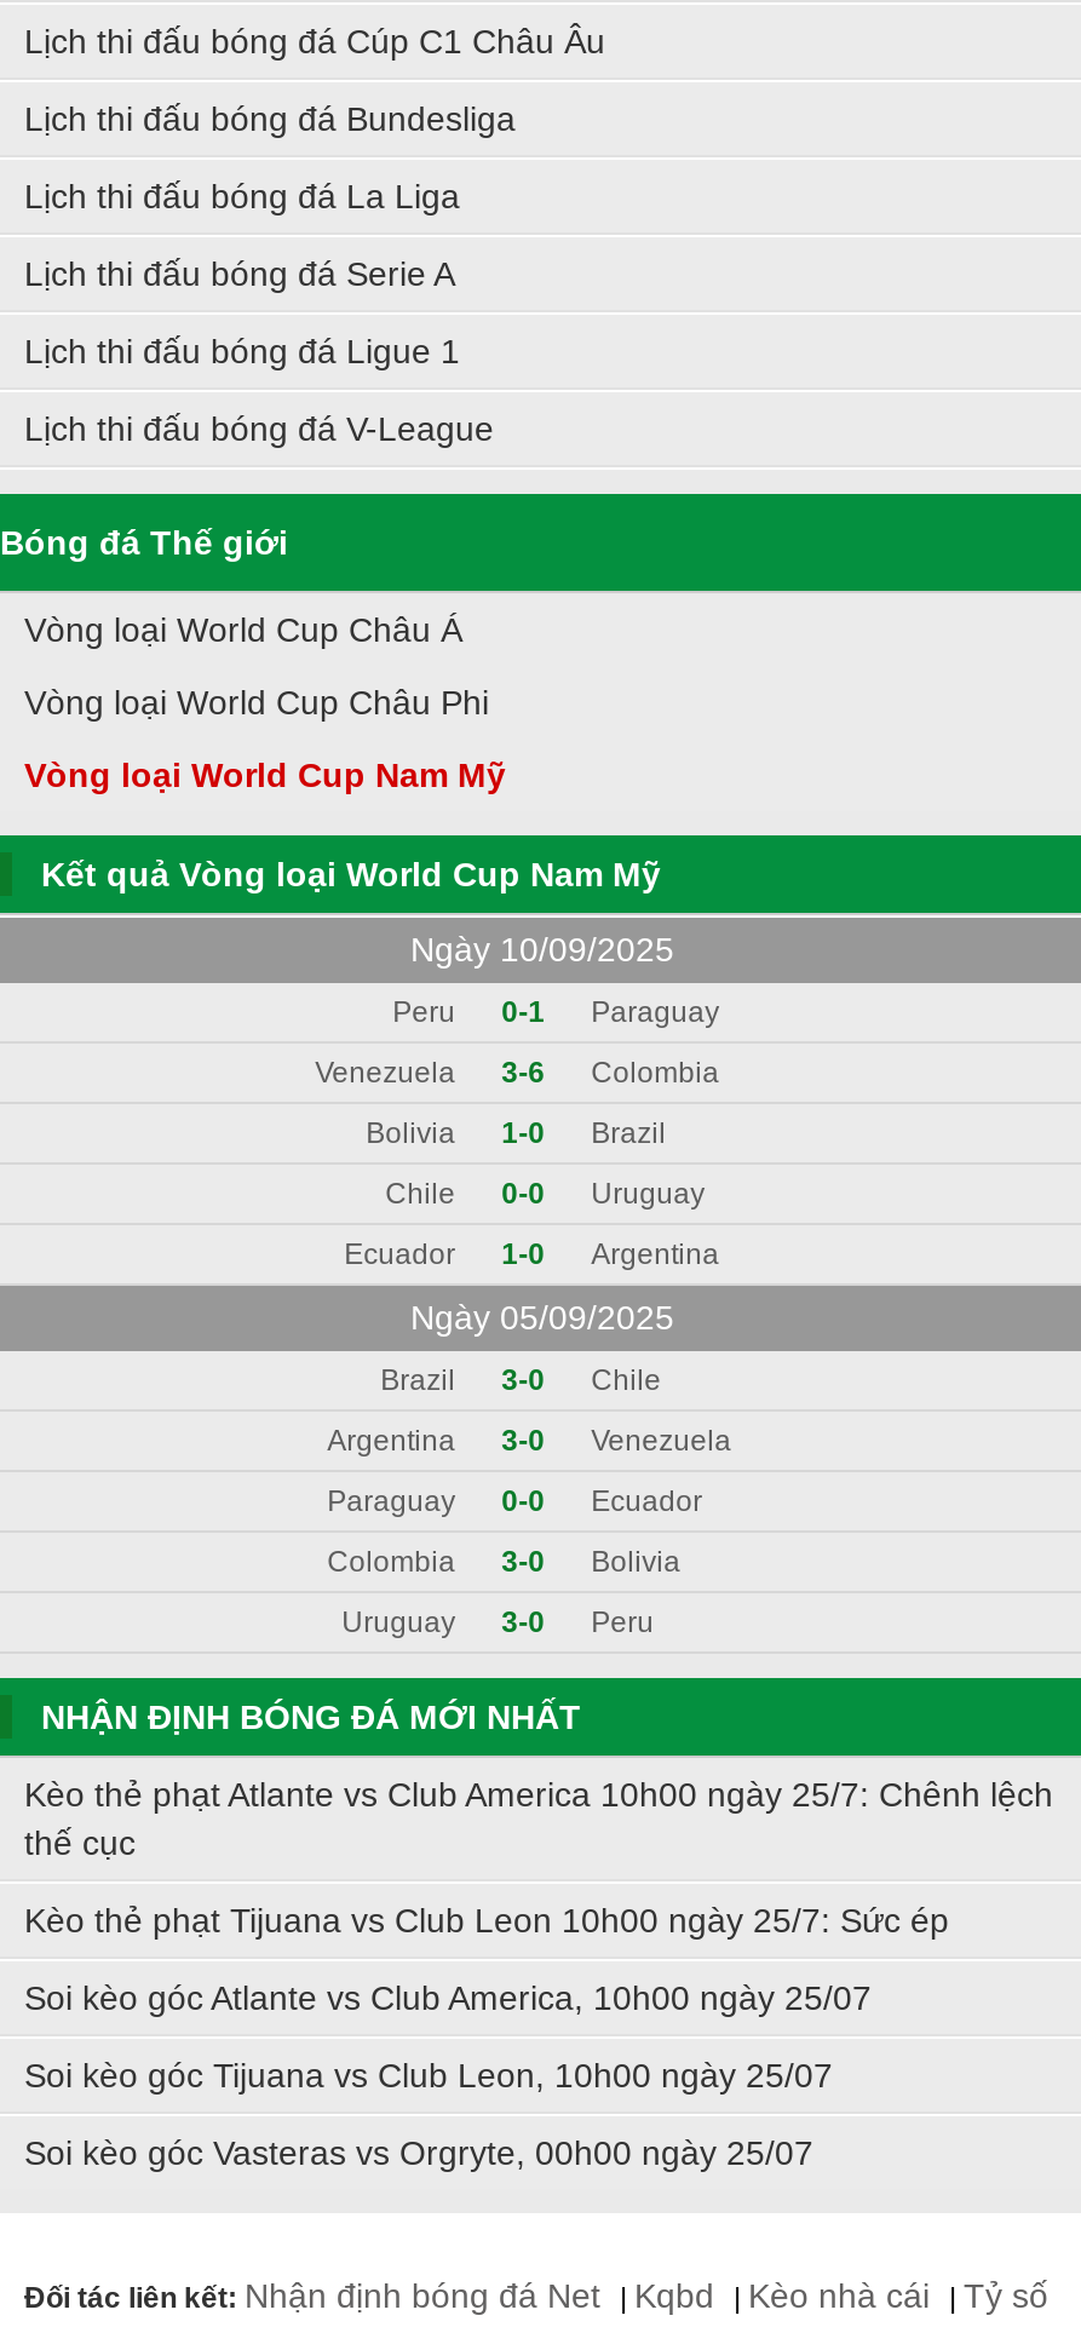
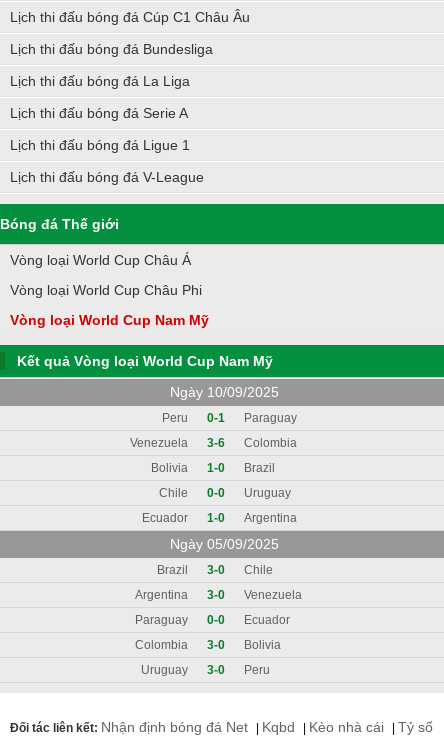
[24,1698,1053,2172] NHẬN ĐỊNH BÓNG ĐÁ MỚI NHẤT | Kèo thẻ phạt Atlante vs Club America 10h00 ngày 25/7: Chênh lệch | thế cục | Kèo thẻ phạt Tijuana vs Club Leon 10h00 ngày 25/7: Sức ép | Soi kèo góc Atlante vs Club America, 10h00 ngày 25/07 | Soi kèo góc Tijuana vs Club Leon, 10h00 ngày 25/07 | Soi kèo góc Vasteras vs Orgryte, 00h00 ngày 25/07 -> none

